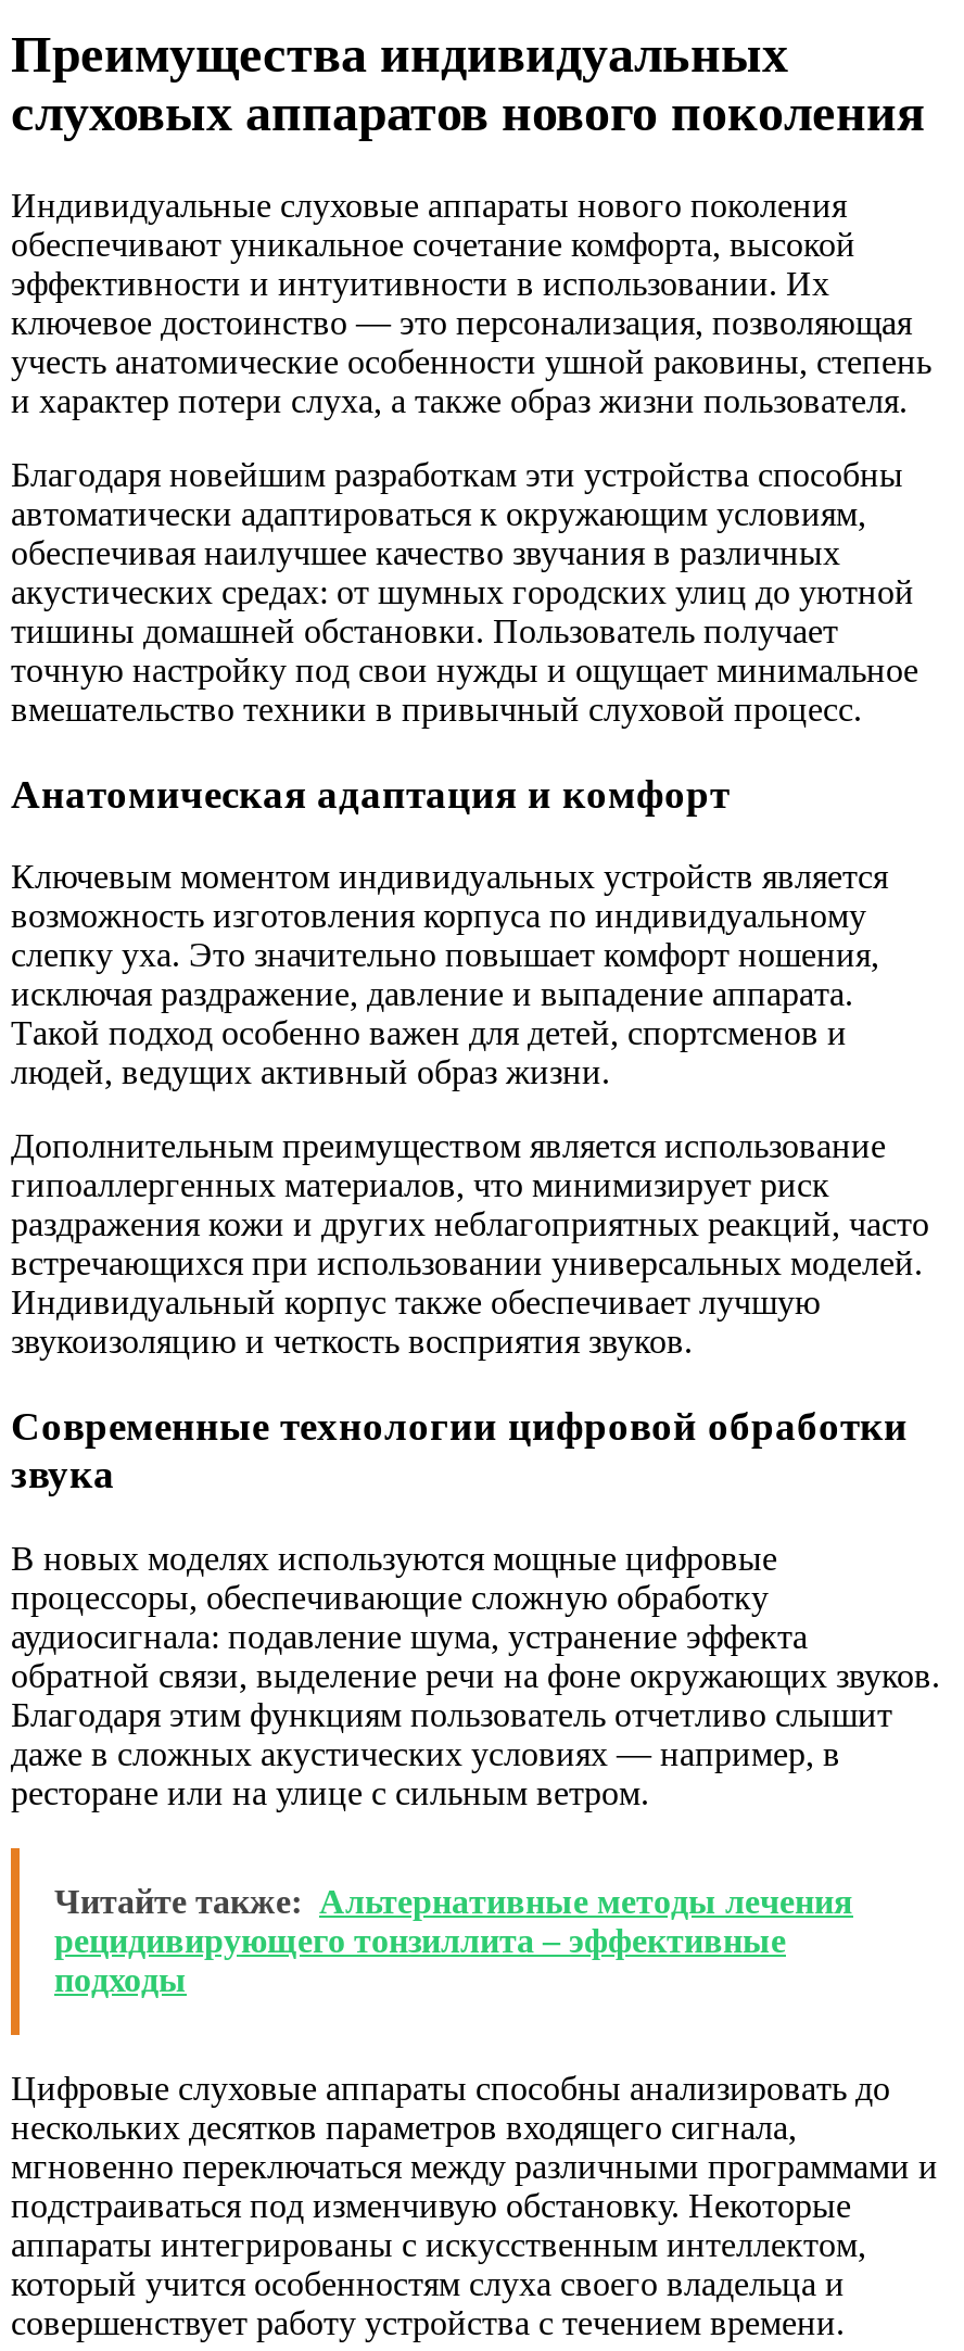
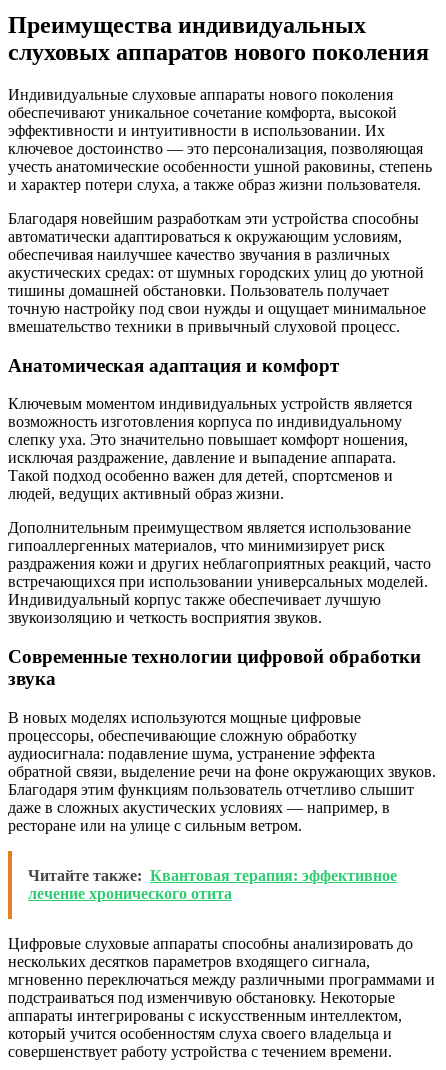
[54,1883,853,1998] Читайте также: Альтернативные методы лечения | рецидивирующего тонзиллита – эффективные | подходы -> [28,867,397,902] Читайте также: Квантовая терапия: эффективное | лечение хронического отита

